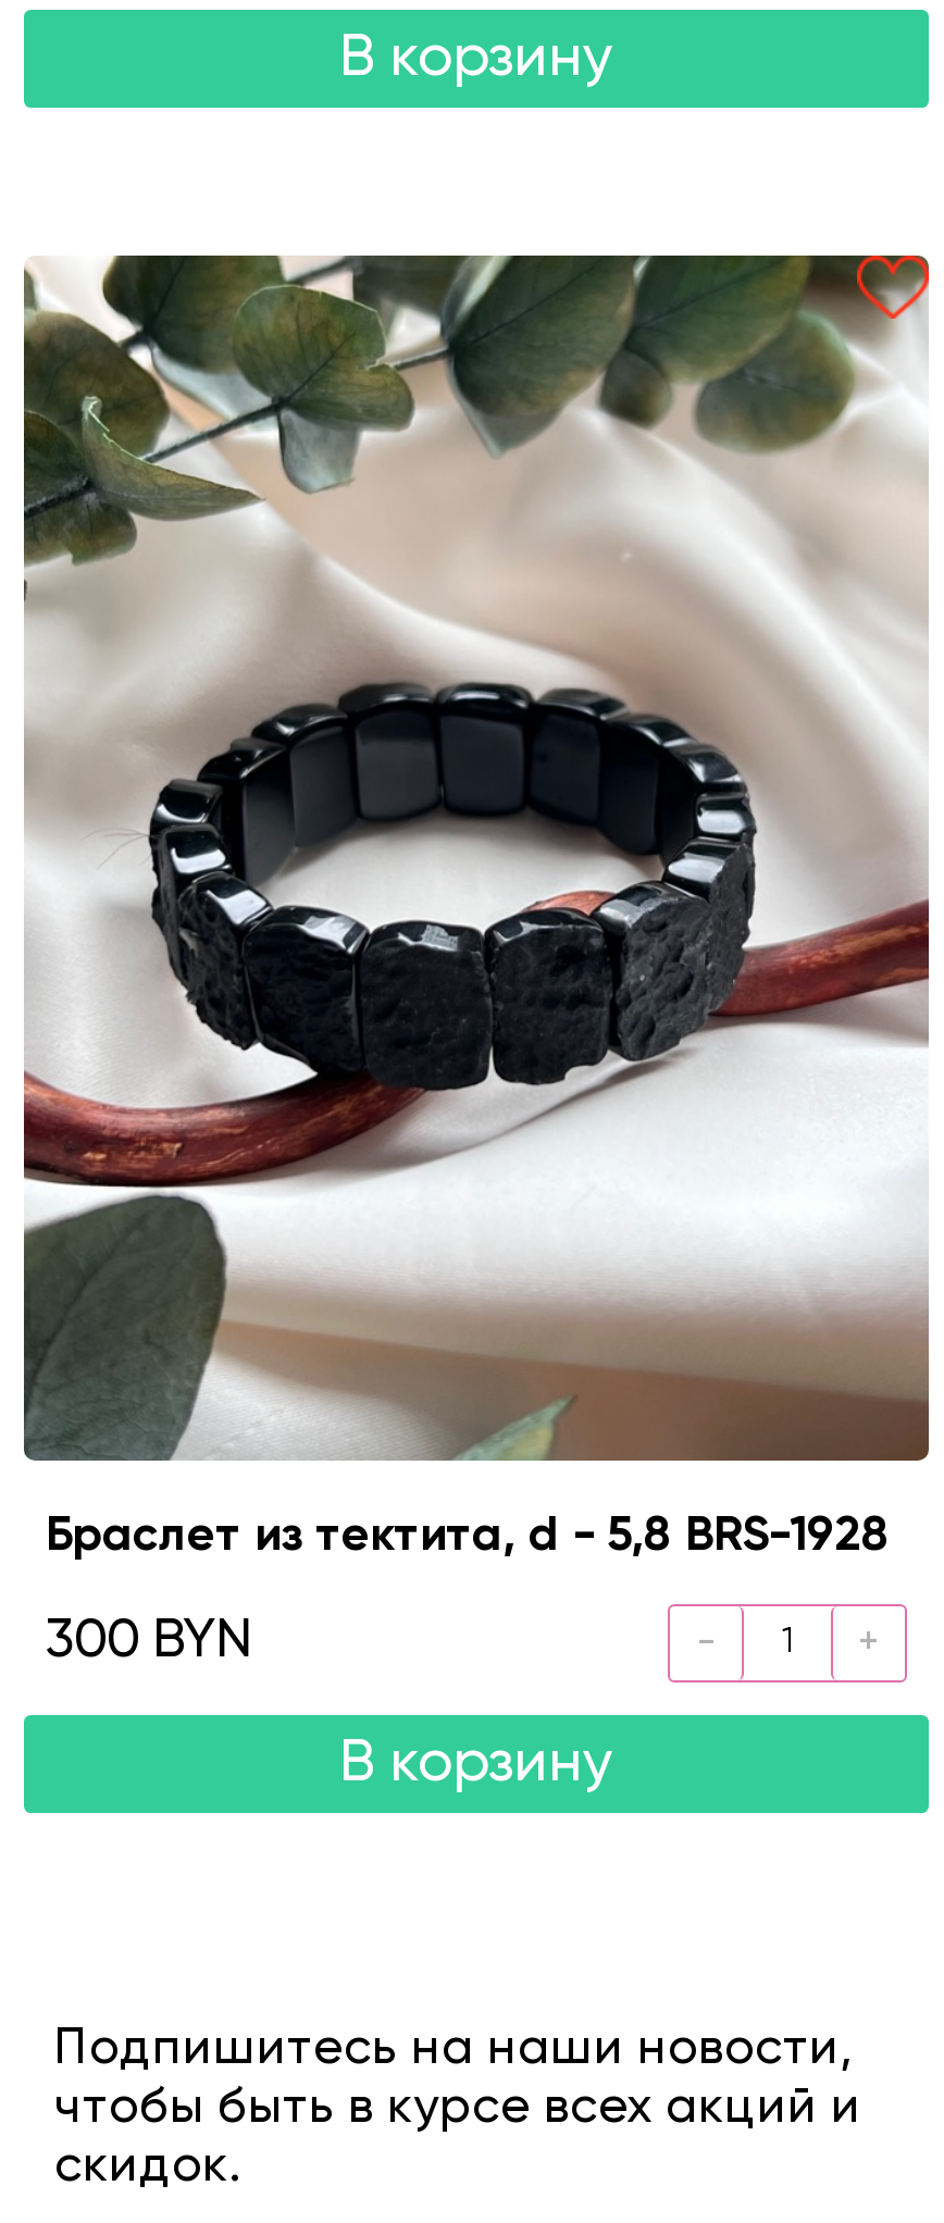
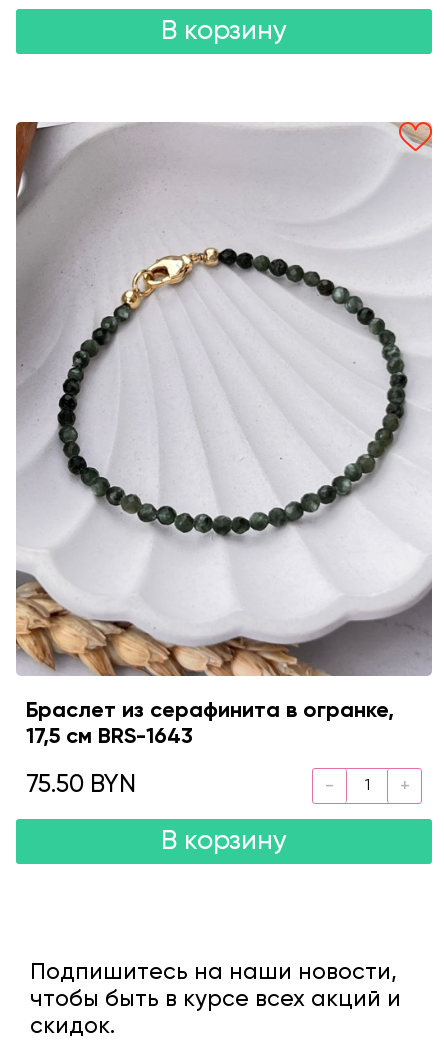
[22,253,931,1560] [image] | Браслет из тектита, d - 5,8 BRS-1928 -> [15,121,432,748] [image] | Браслет из серафинита в огранке, | 17,5 см BRS-1643
[46,1614,252,1669] 300 BYN -> [26,773,136,798] 75.50 BYN

